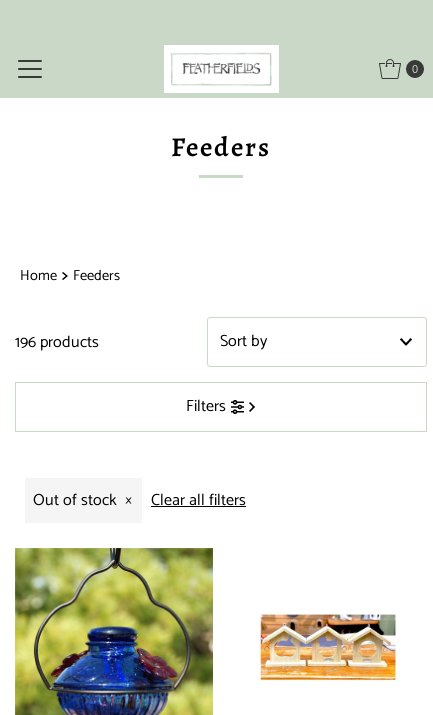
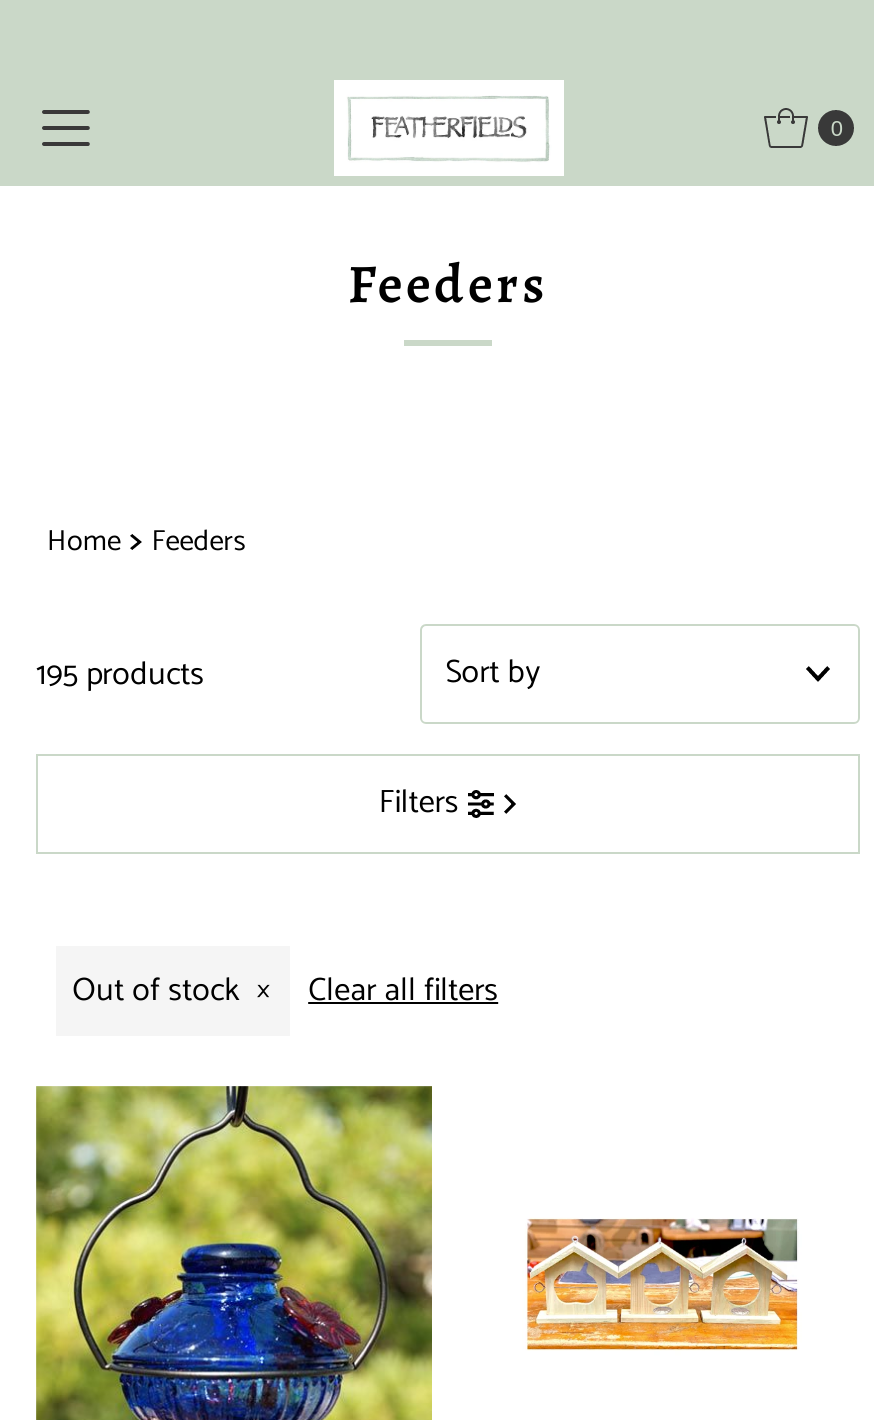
[15,329,99,356] 196 products -> [36,647,204,701] 195 products

